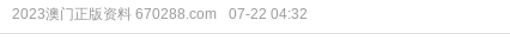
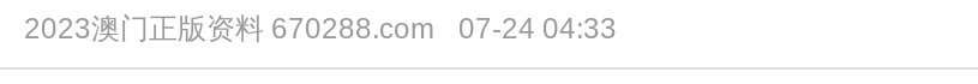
[12,6,308,22] 2023澳门正版资料 670288.com 07-22 04:32 -> [24,12,617,46] 2023澳门正版资料 670288.com 07-24 04:33

